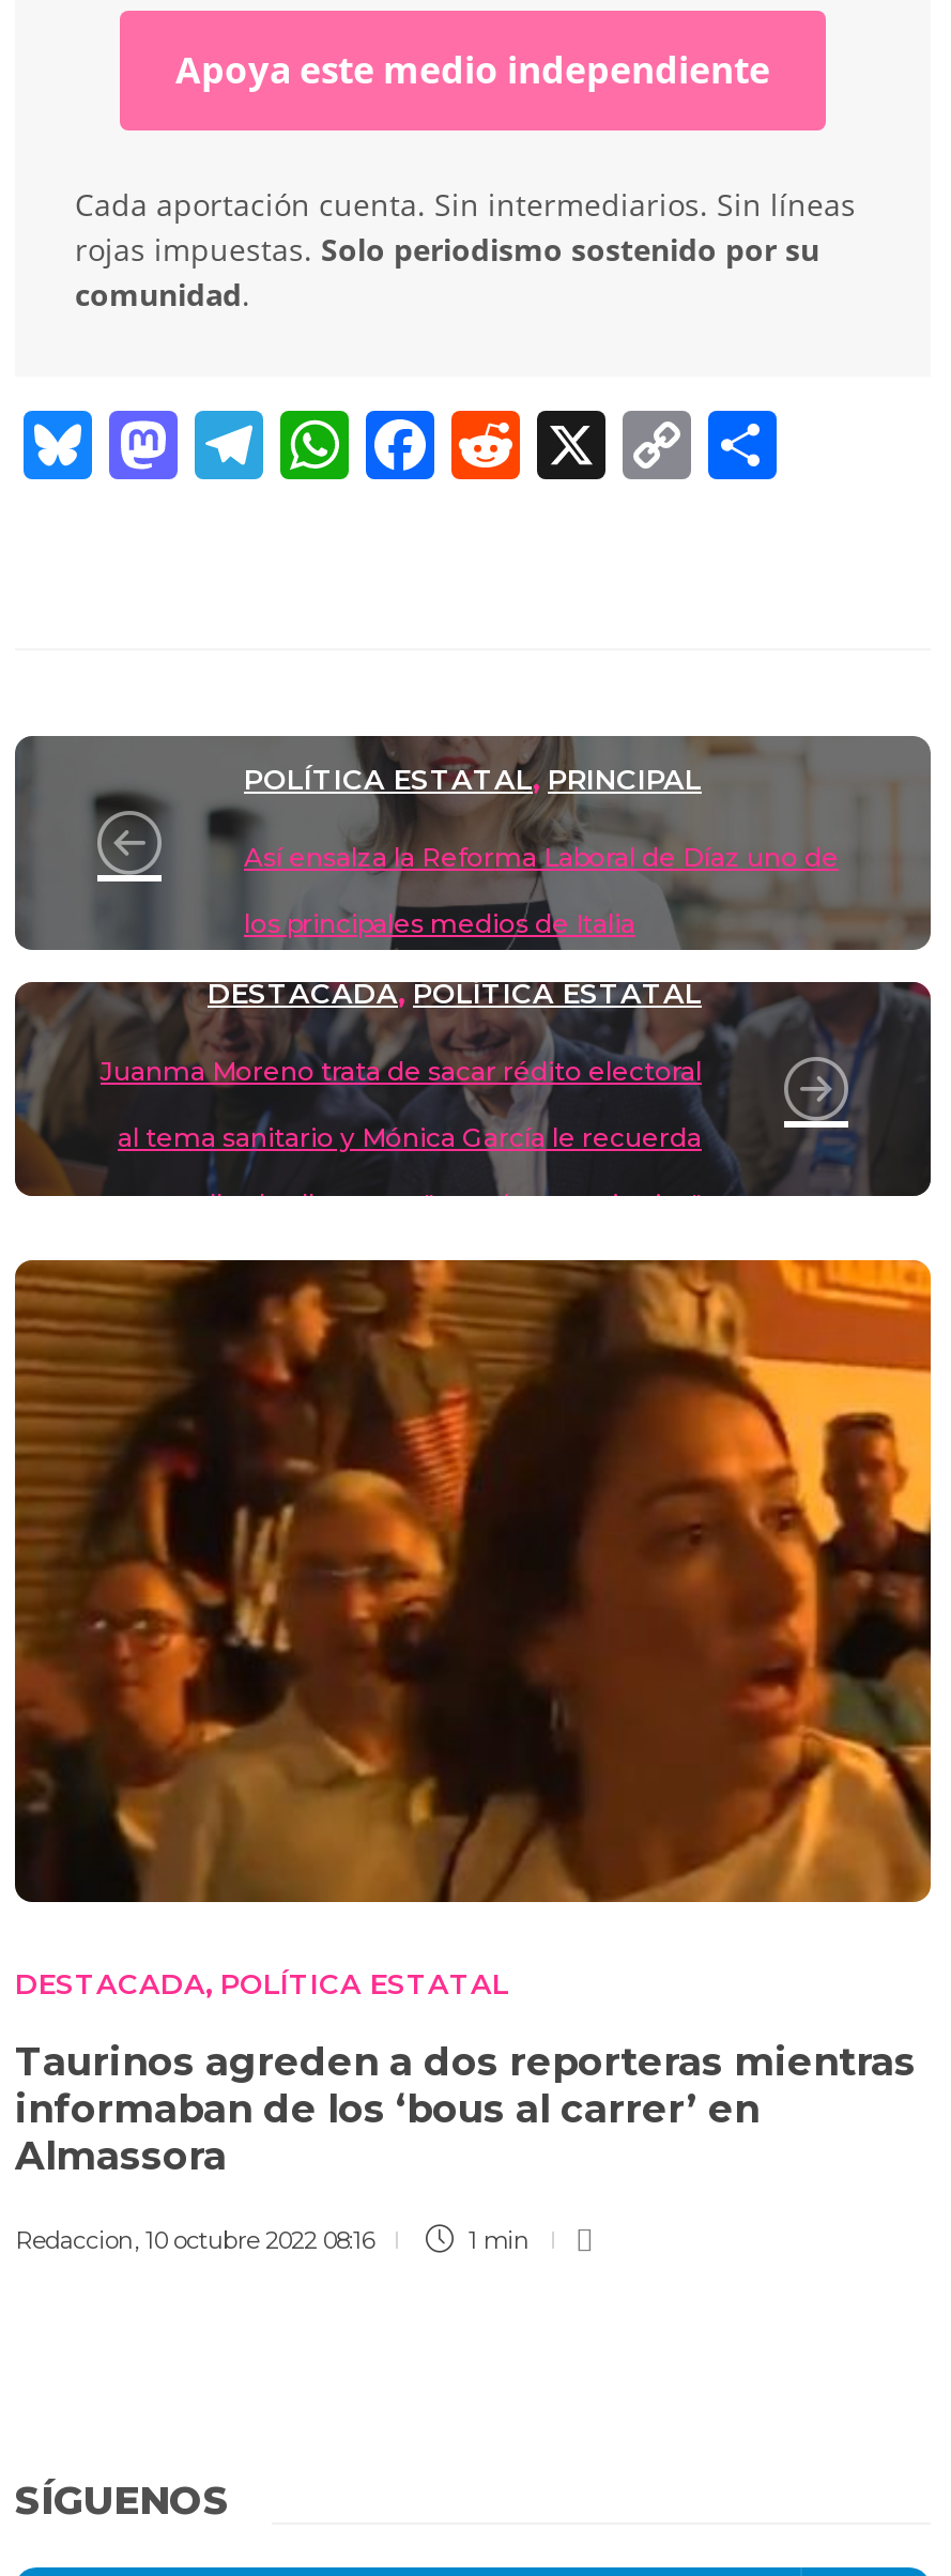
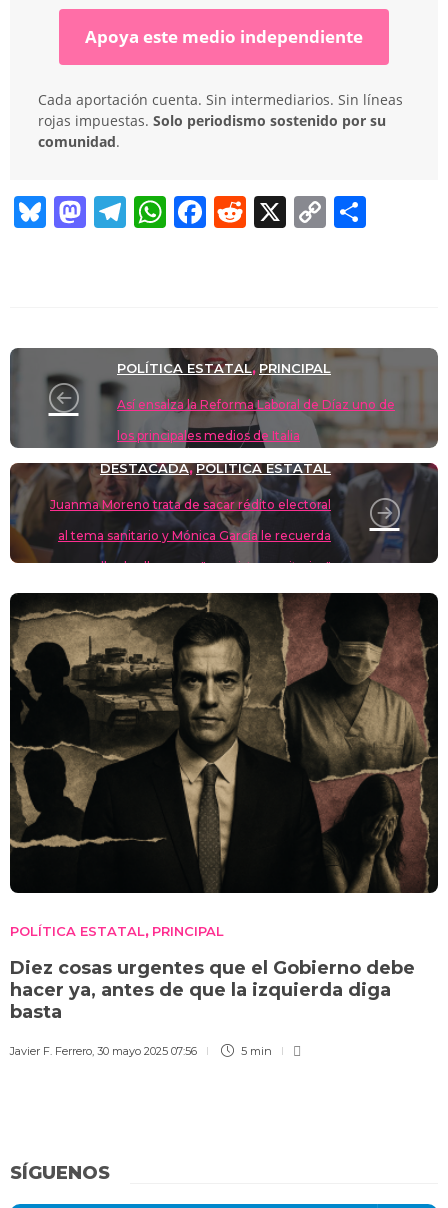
[13,1258,933,1999] [image] | DESTACADA, POLÍTICA ESTATAL -> [9,592,439,938] [image] | POLÍTICA ESTATAL, PRINCIPAL
[15,2038,916,2179] Taurinos agreden a dos reporteras mientras | informaban de los ‘bous al carrer’ en | Almassora -> [10,956,415,1022] Diez cosas urgentes que el Gobierno debe | hacer ya, antes de que la izquierda diga | basta
[15,2224,531,2254] Redaccion, 10 octubre 2022 08:16 | 1 min -> [10,1043,272,1057] Javier F. Ferrero, 30 mayo 2025 07:56 | 5 min

